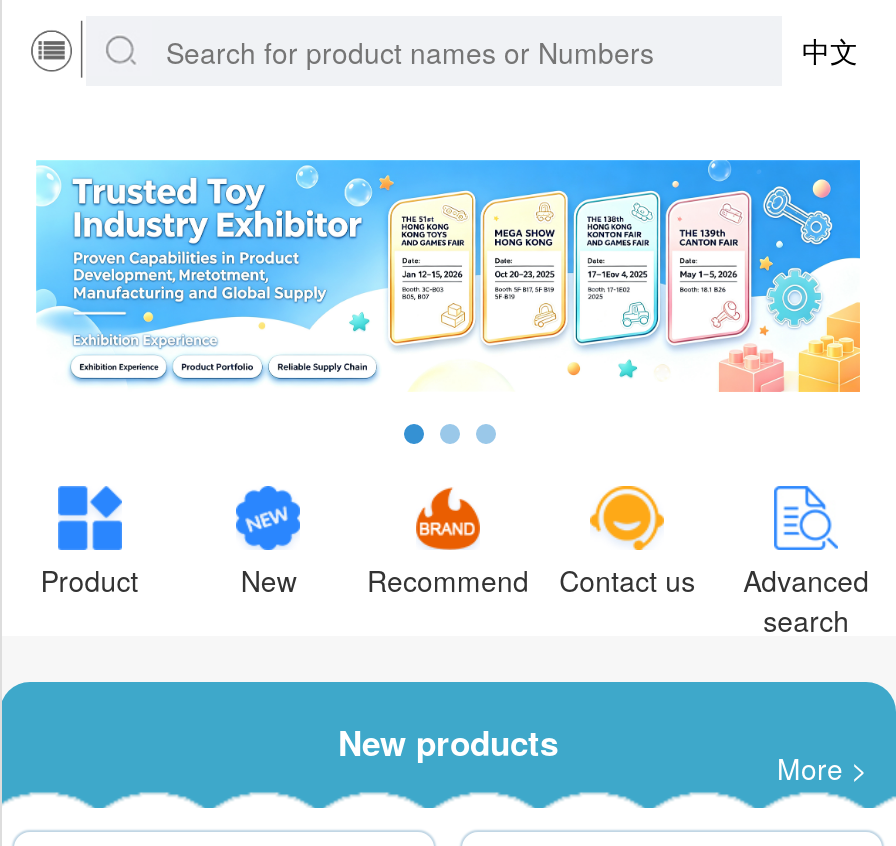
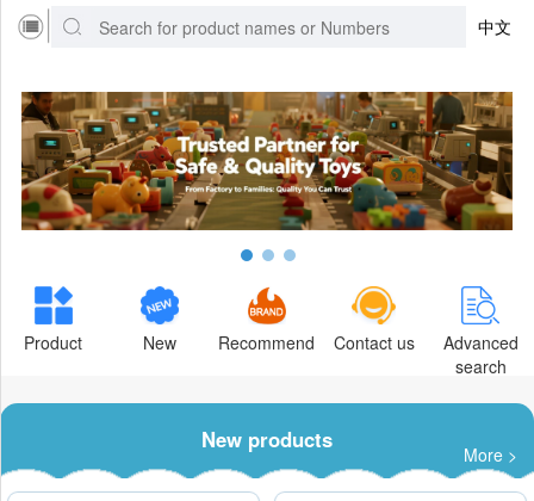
[34,158,862,394] [image] -> [20,91,514,231] [image]

